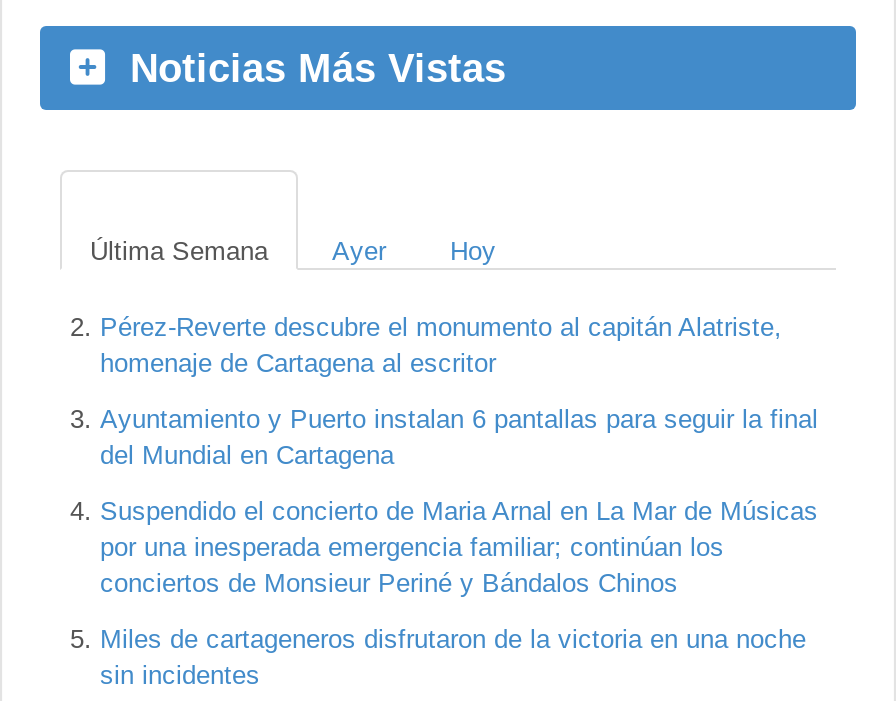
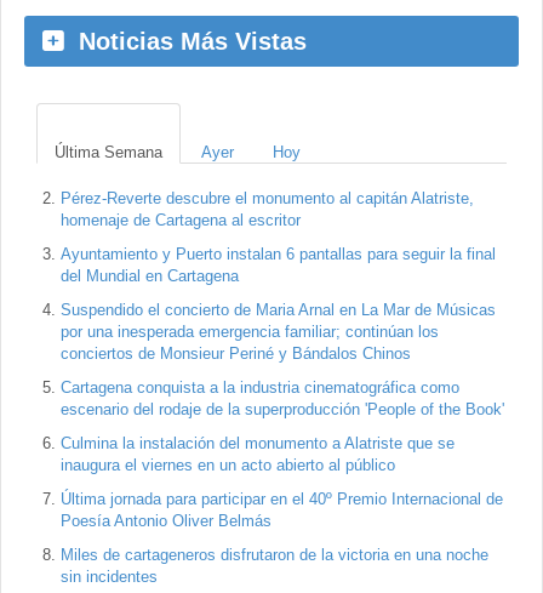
none -> [61,378,504,529] Cartagena conquista a la industria cinematográfica como | escenario del rodaje de la superproducción 'People of the Book' | Culmina la instalación del monumento a Alatriste que se | inaugura el viernes en un acto abierto al público | Última jornada para participar en el 40º Premio Internacional de | Poesía Antonio Oliver Belmás

